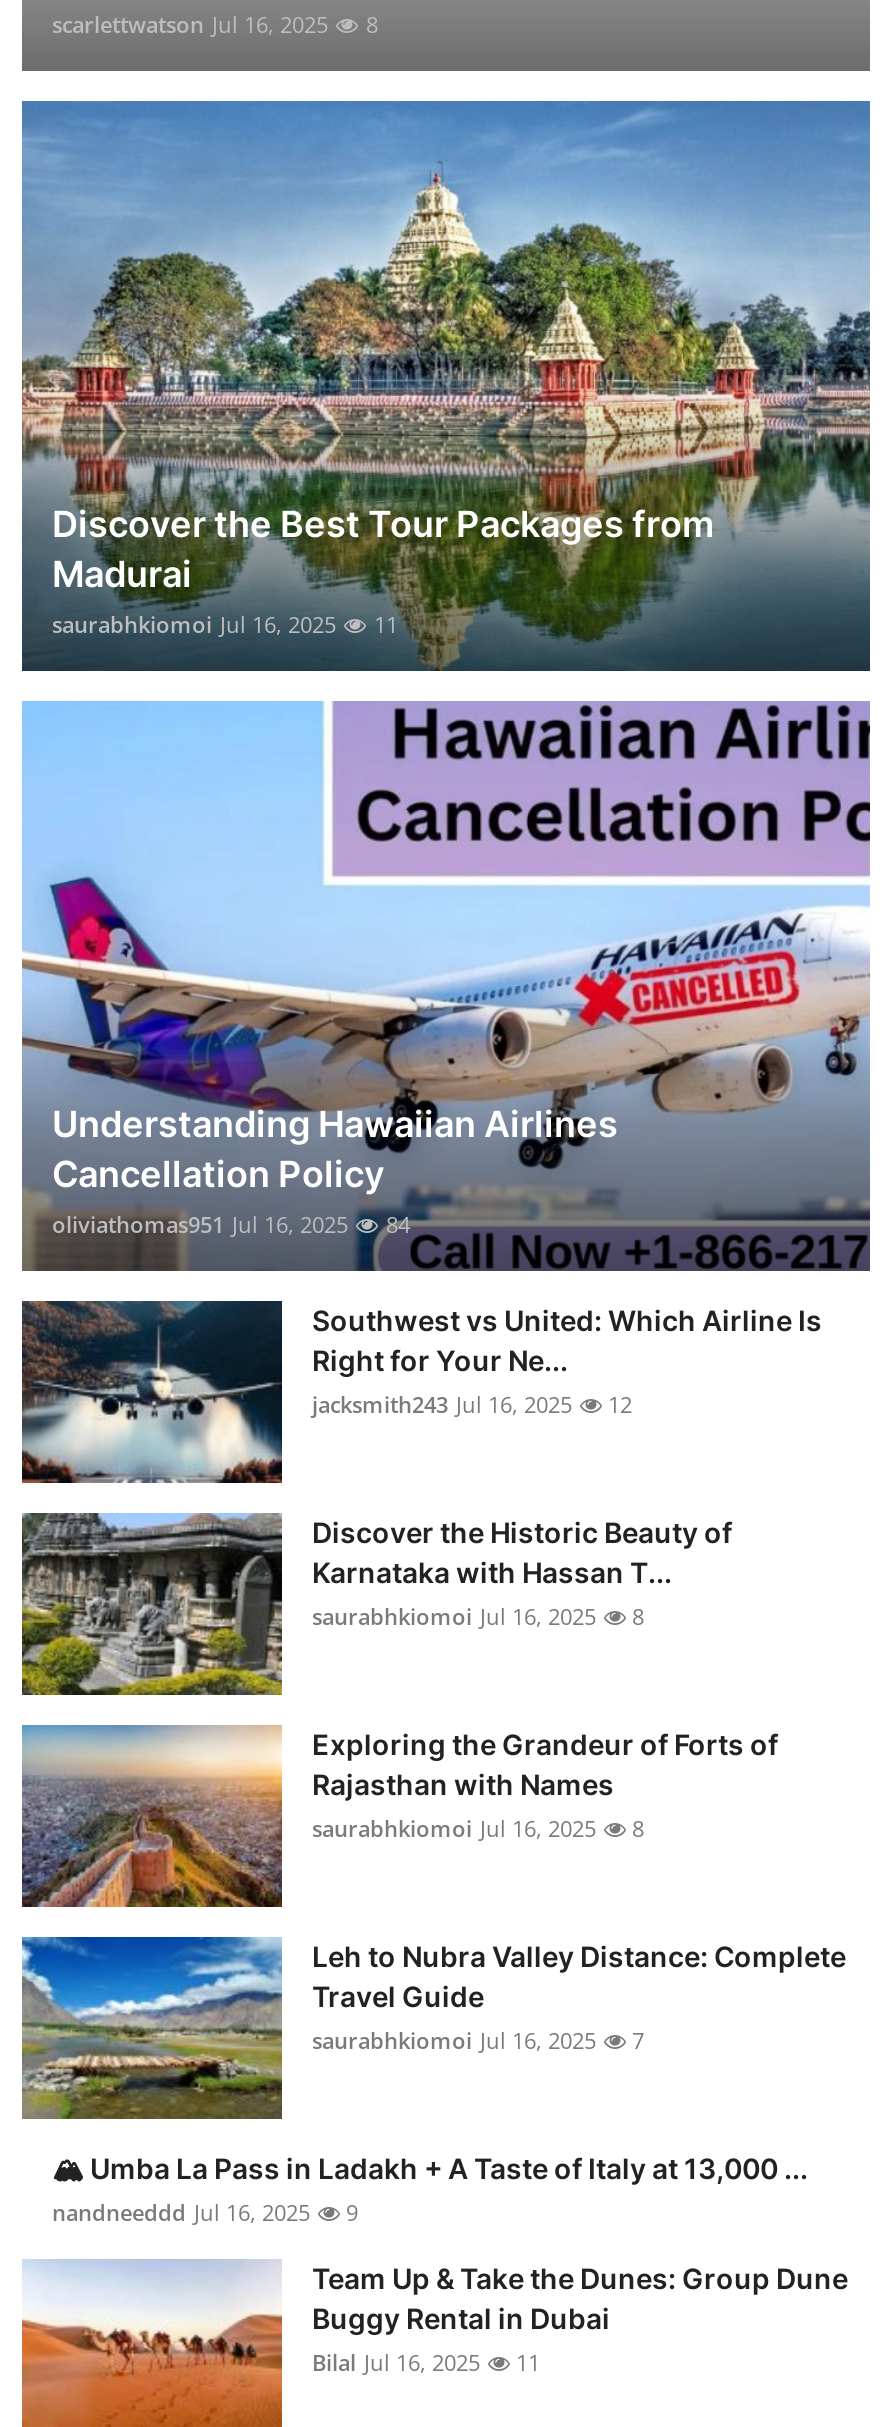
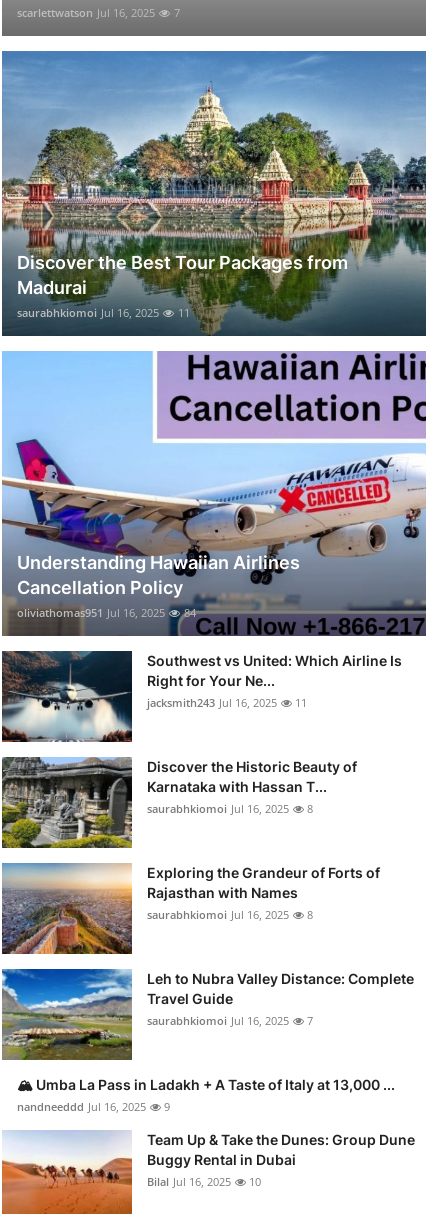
[52,9,378,39] scarlettwatson Jul 16, 2025 8 -> [17,5,180,20] scarlettwatson Jul 16, 2025 7
[312,1389,632,1419] jacksmith243 Jul 16, 2025 12 -> [147,695,307,710] jacksmith243 Jul 16, 2025 11
[312,2347,540,2377] Bilal Jul 16, 2025 11 -> [147,1174,261,1189] Bilal Jul 16, 2025 10

